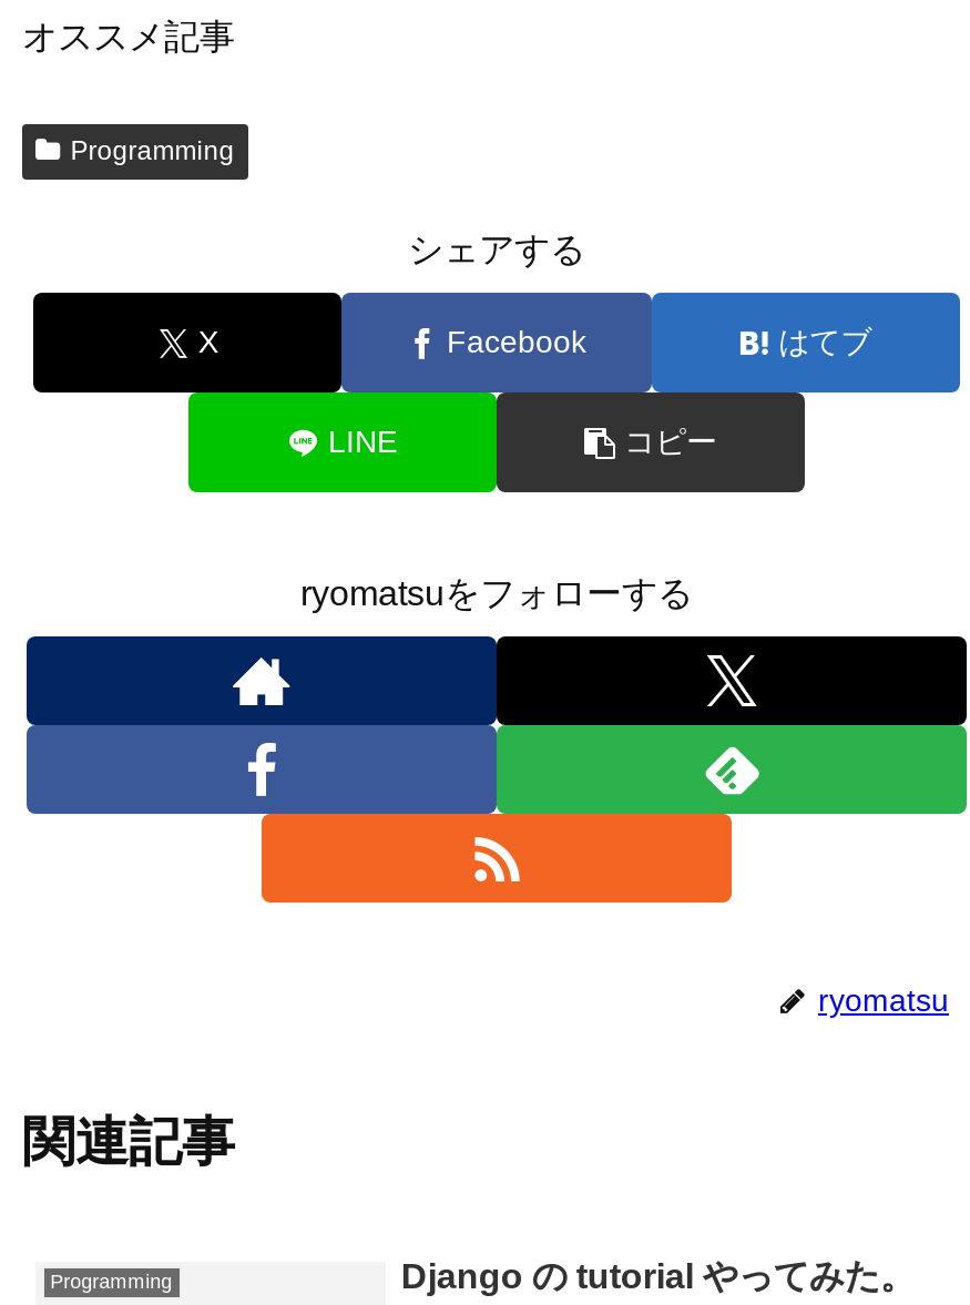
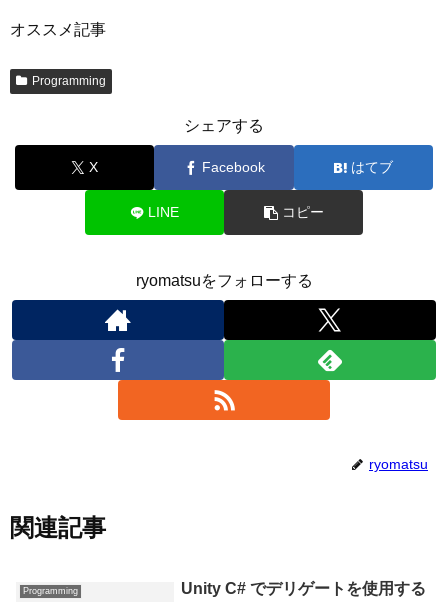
[401,1258,915,1295] Django の tutorial やってみた。 -> [181,580,426,597] Unity C# でデリゲートを使用する

